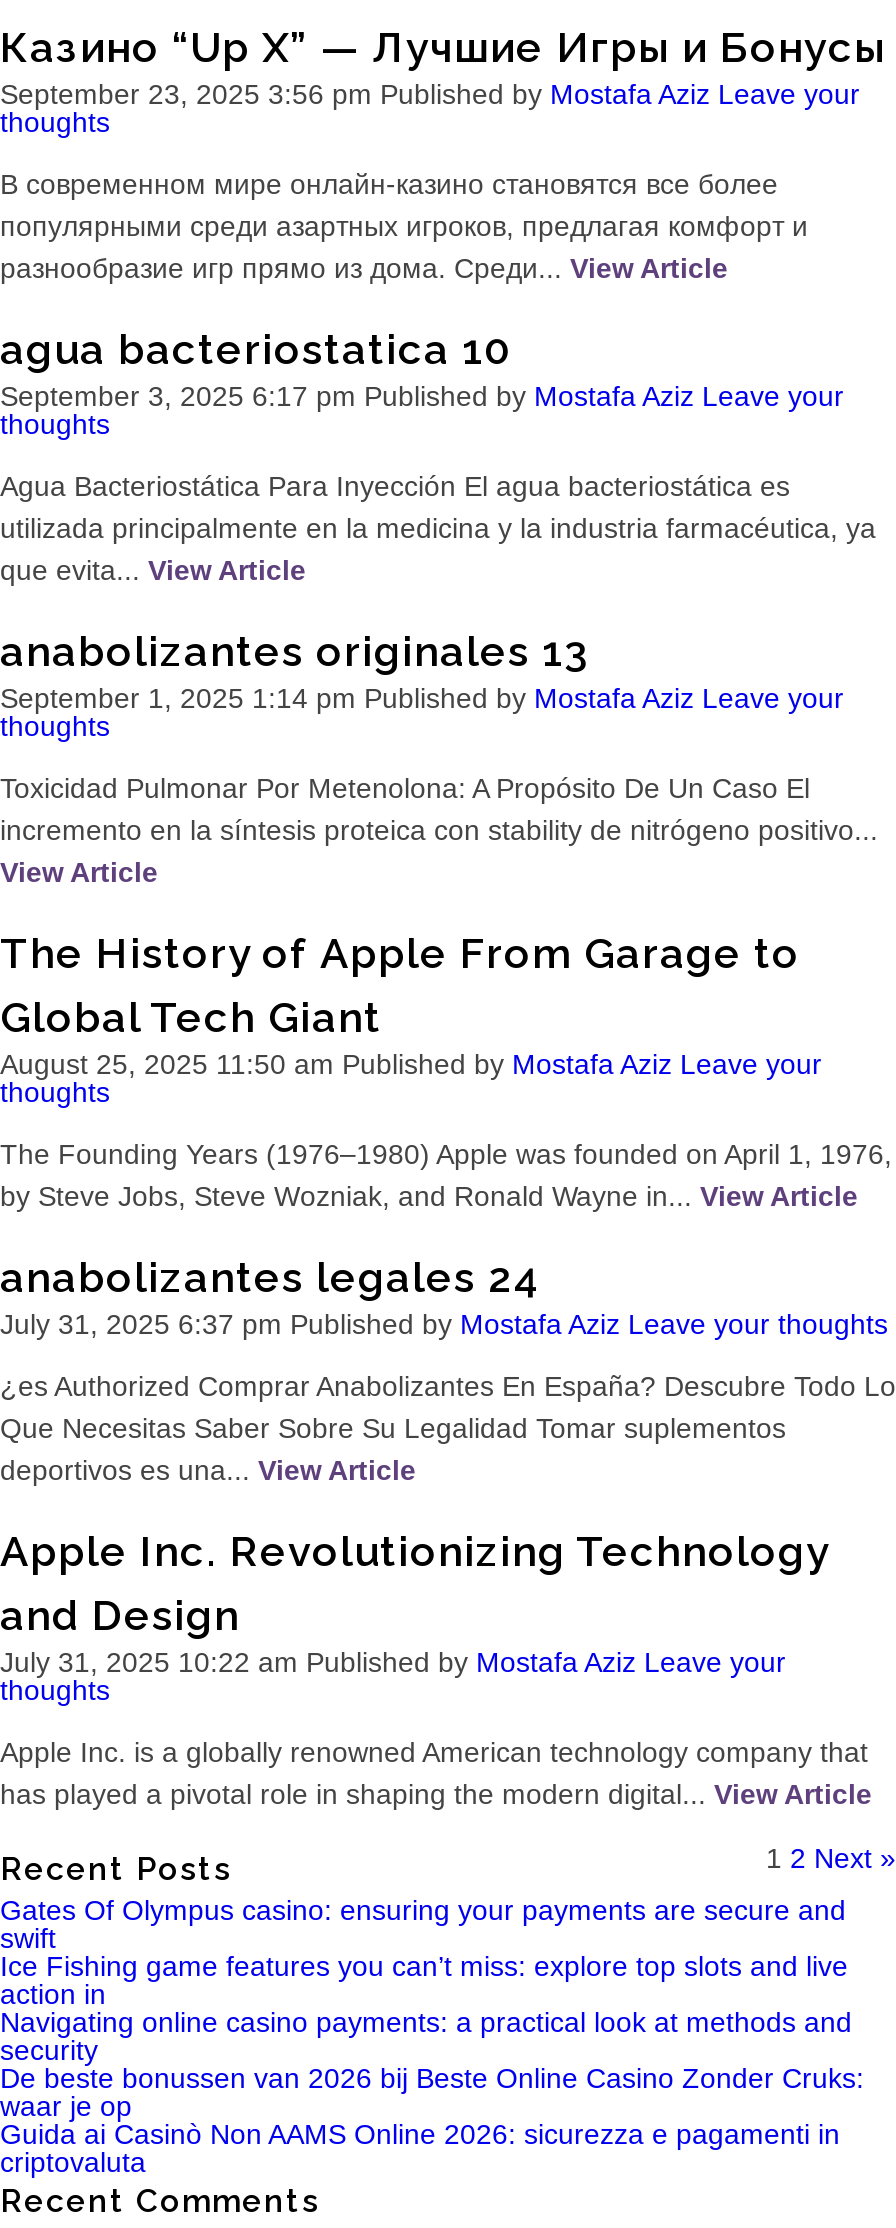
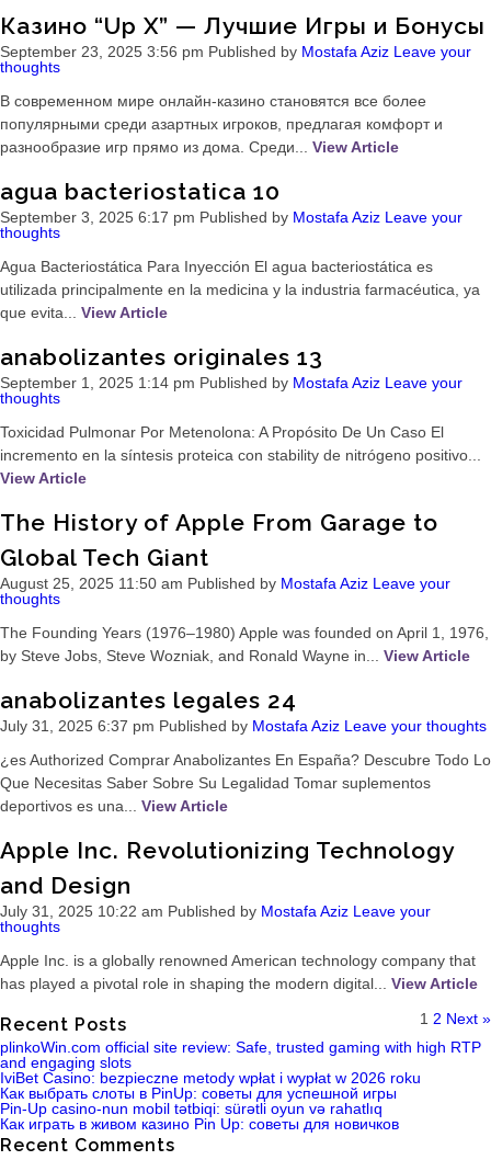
[0,1894,864,2178] Gates Of Olympus casino: ensuring your payments are secure and | swift | Ice Fishing game features you can’t miss: explore top slots and live | action in | Navigating online casino payments: a practical look at methods and | security | De beste bonussen van 2026 bij Beste Online Casino Zonder Cruks: | waar je op | Guida ai Casinò Non AAMS Online 2026: sicurezza e pagamenti in | criptovaluta -> [0,1038,481,1133] plinkoWin.com official site review: Safe, trusted gaming with high RTP | and engaging slots | IviBet Casino: bezpieczne metody wpłat i wypłat w 2026 roku | Как выбрать слоты в PinUp: советы для успешной игры | Pin-Up casino-nun mobil tətbiqi: sürətli oyun və rahatlıq | Как играть в живом казино Pin Up: советы для новичков

